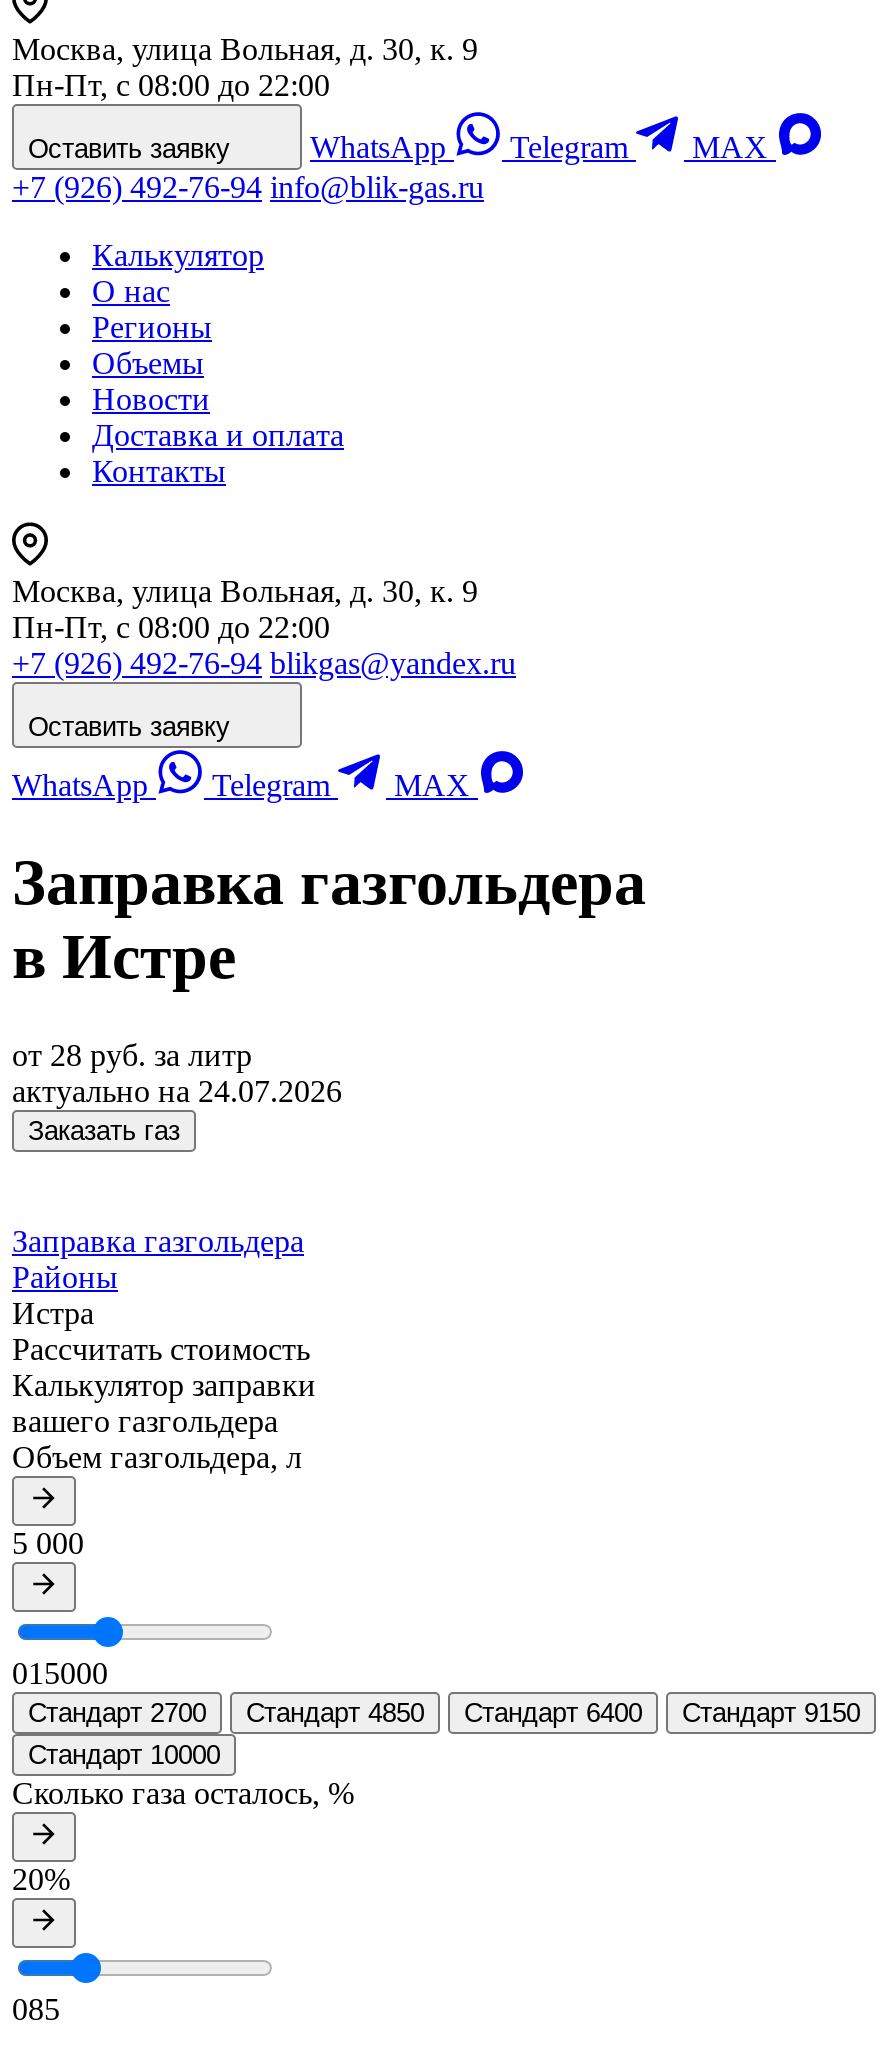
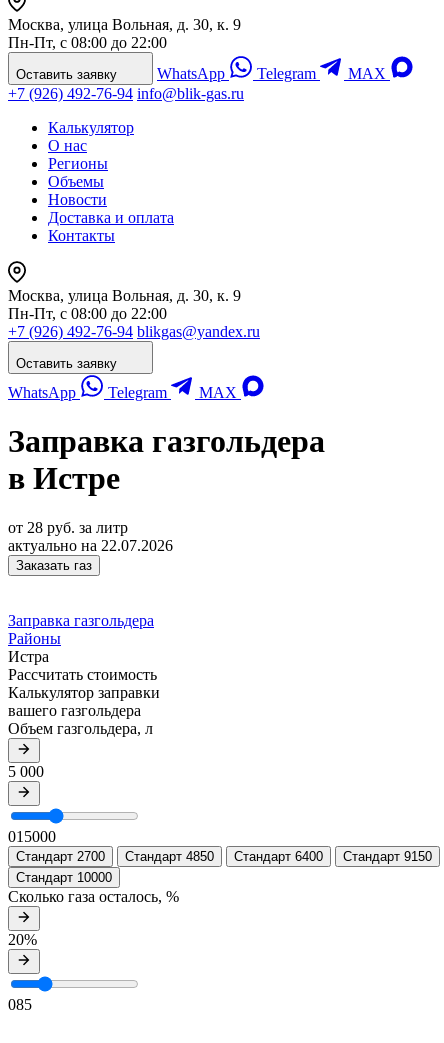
[12,1074,342,1108] актуально на 24.07.2026 -> [8,537,173,554] актуально на 22.07.2026

